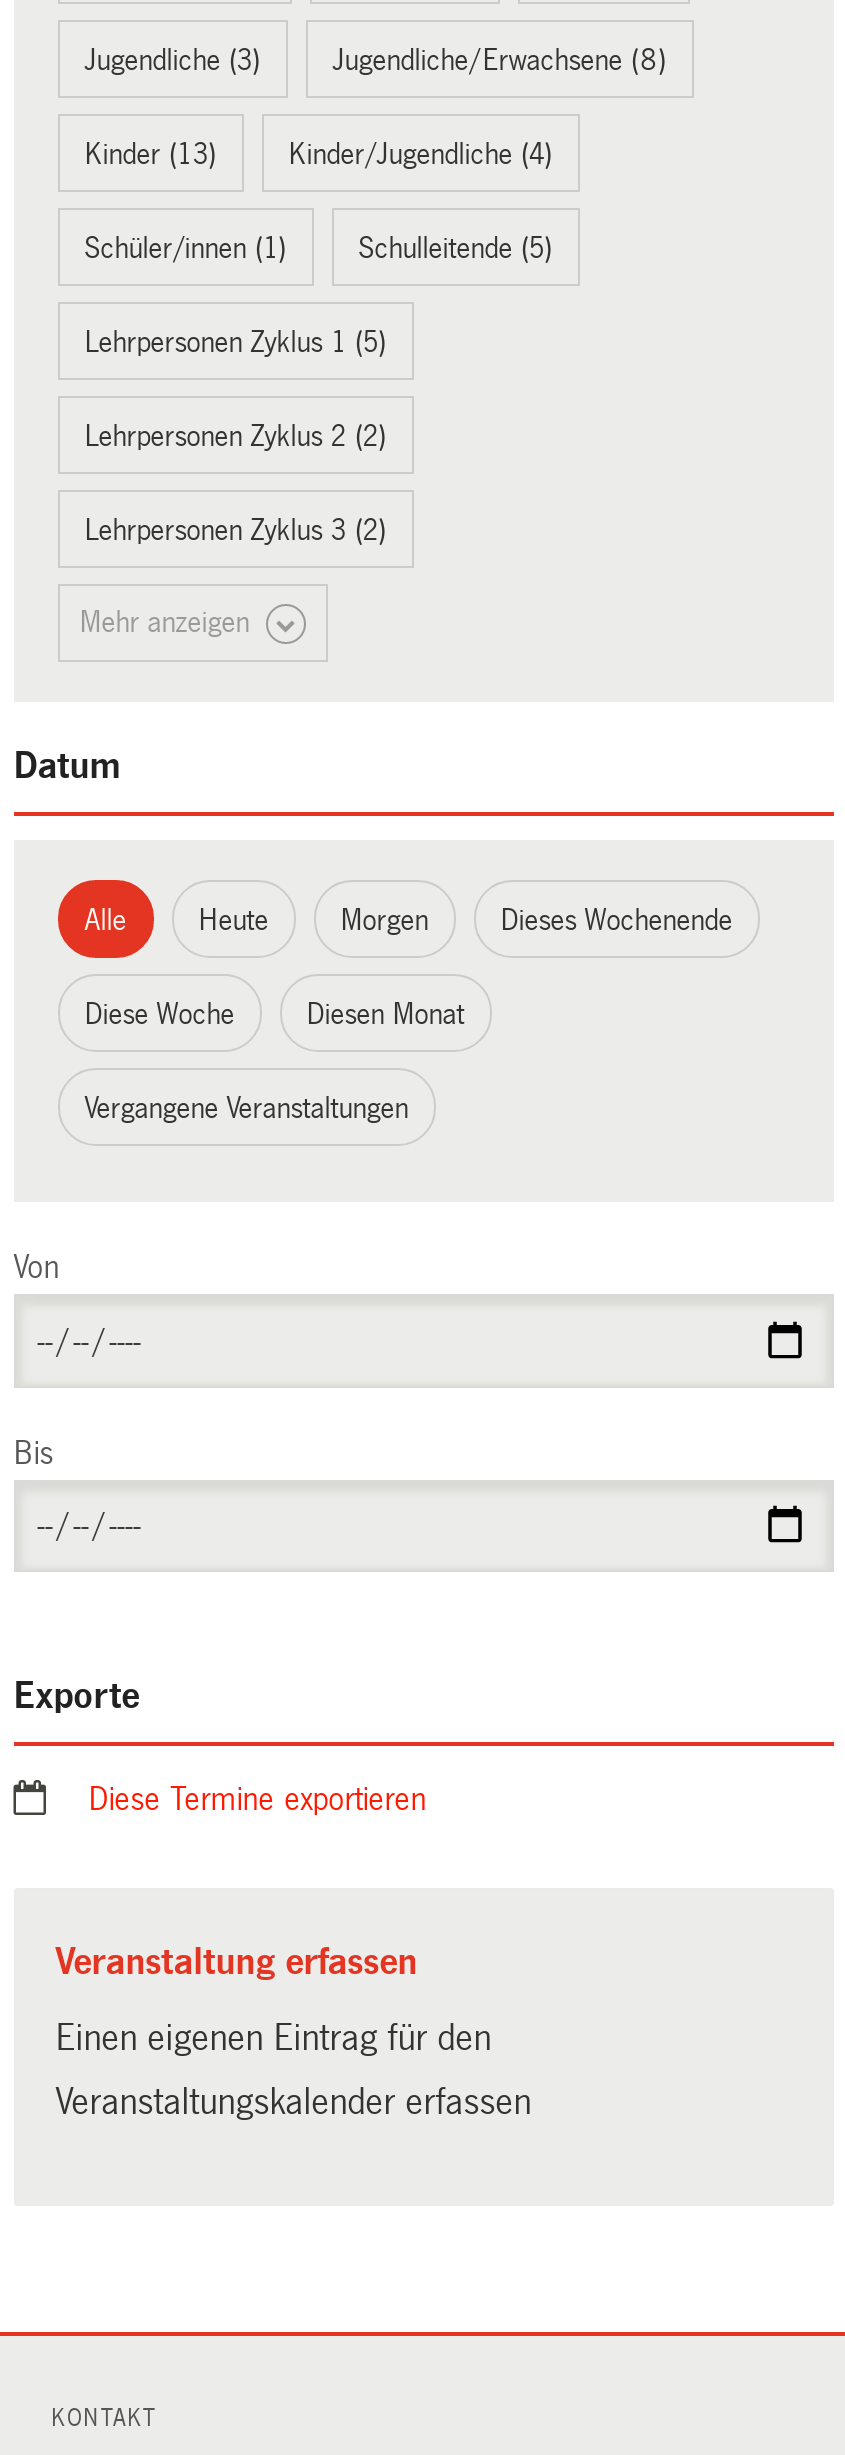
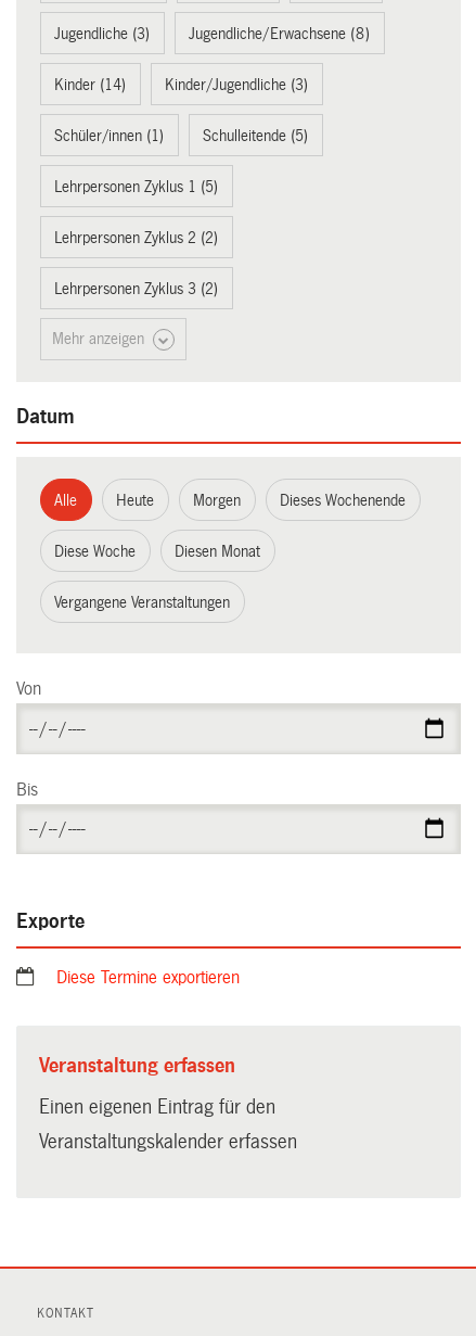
[84,138,216,170] Kinder (13) -> [54,76,126,93] Kinder (14)
[288,138,552,170] Kinder/Jugendliche (4) -> [165,76,308,93] Kinder/Jugendliche (3)

